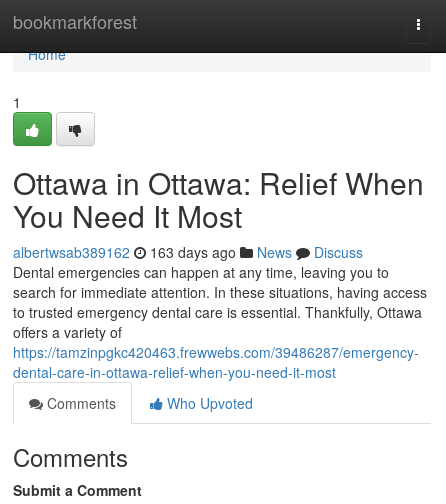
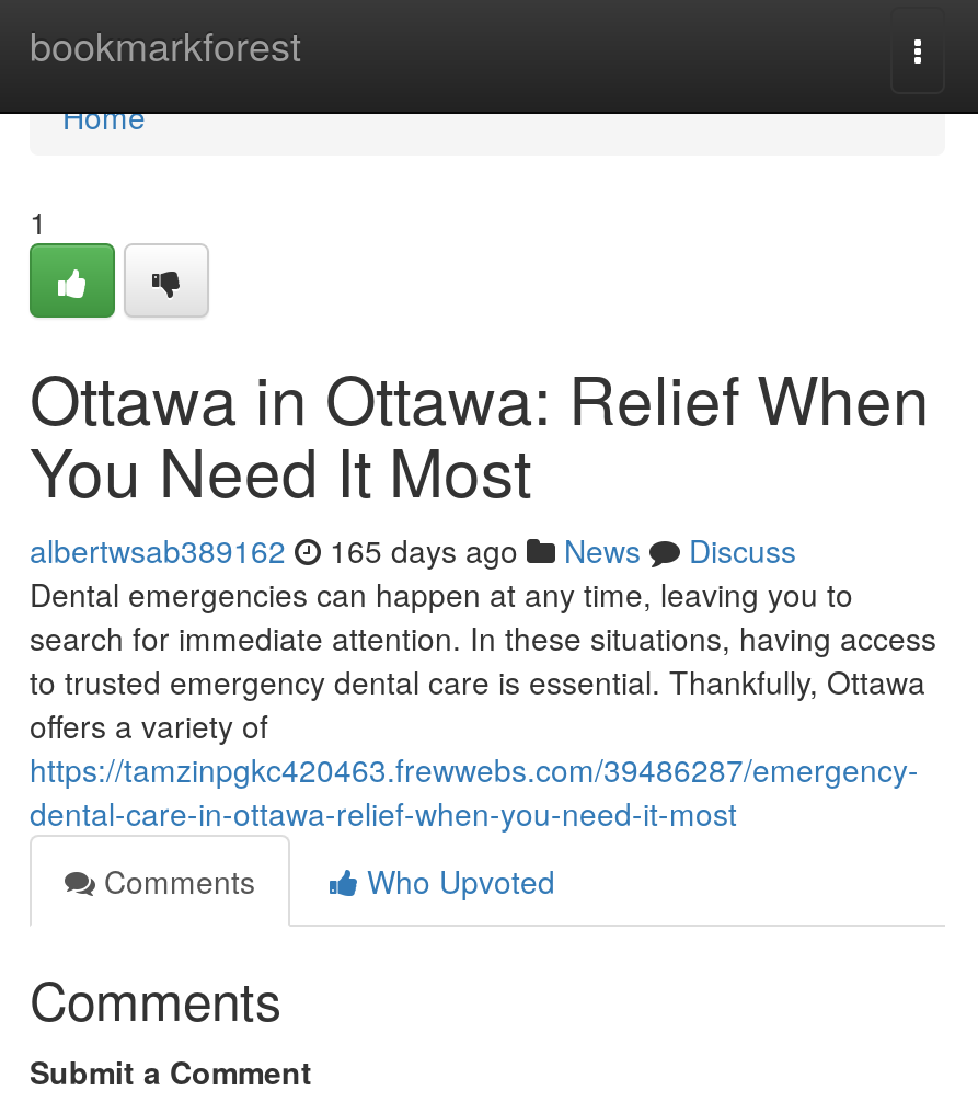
[13,242,363,262] albertwsab389162 163 days ago News Discuss -> [30,528,796,572] albertwsab389162 165 days ago News Discuss

